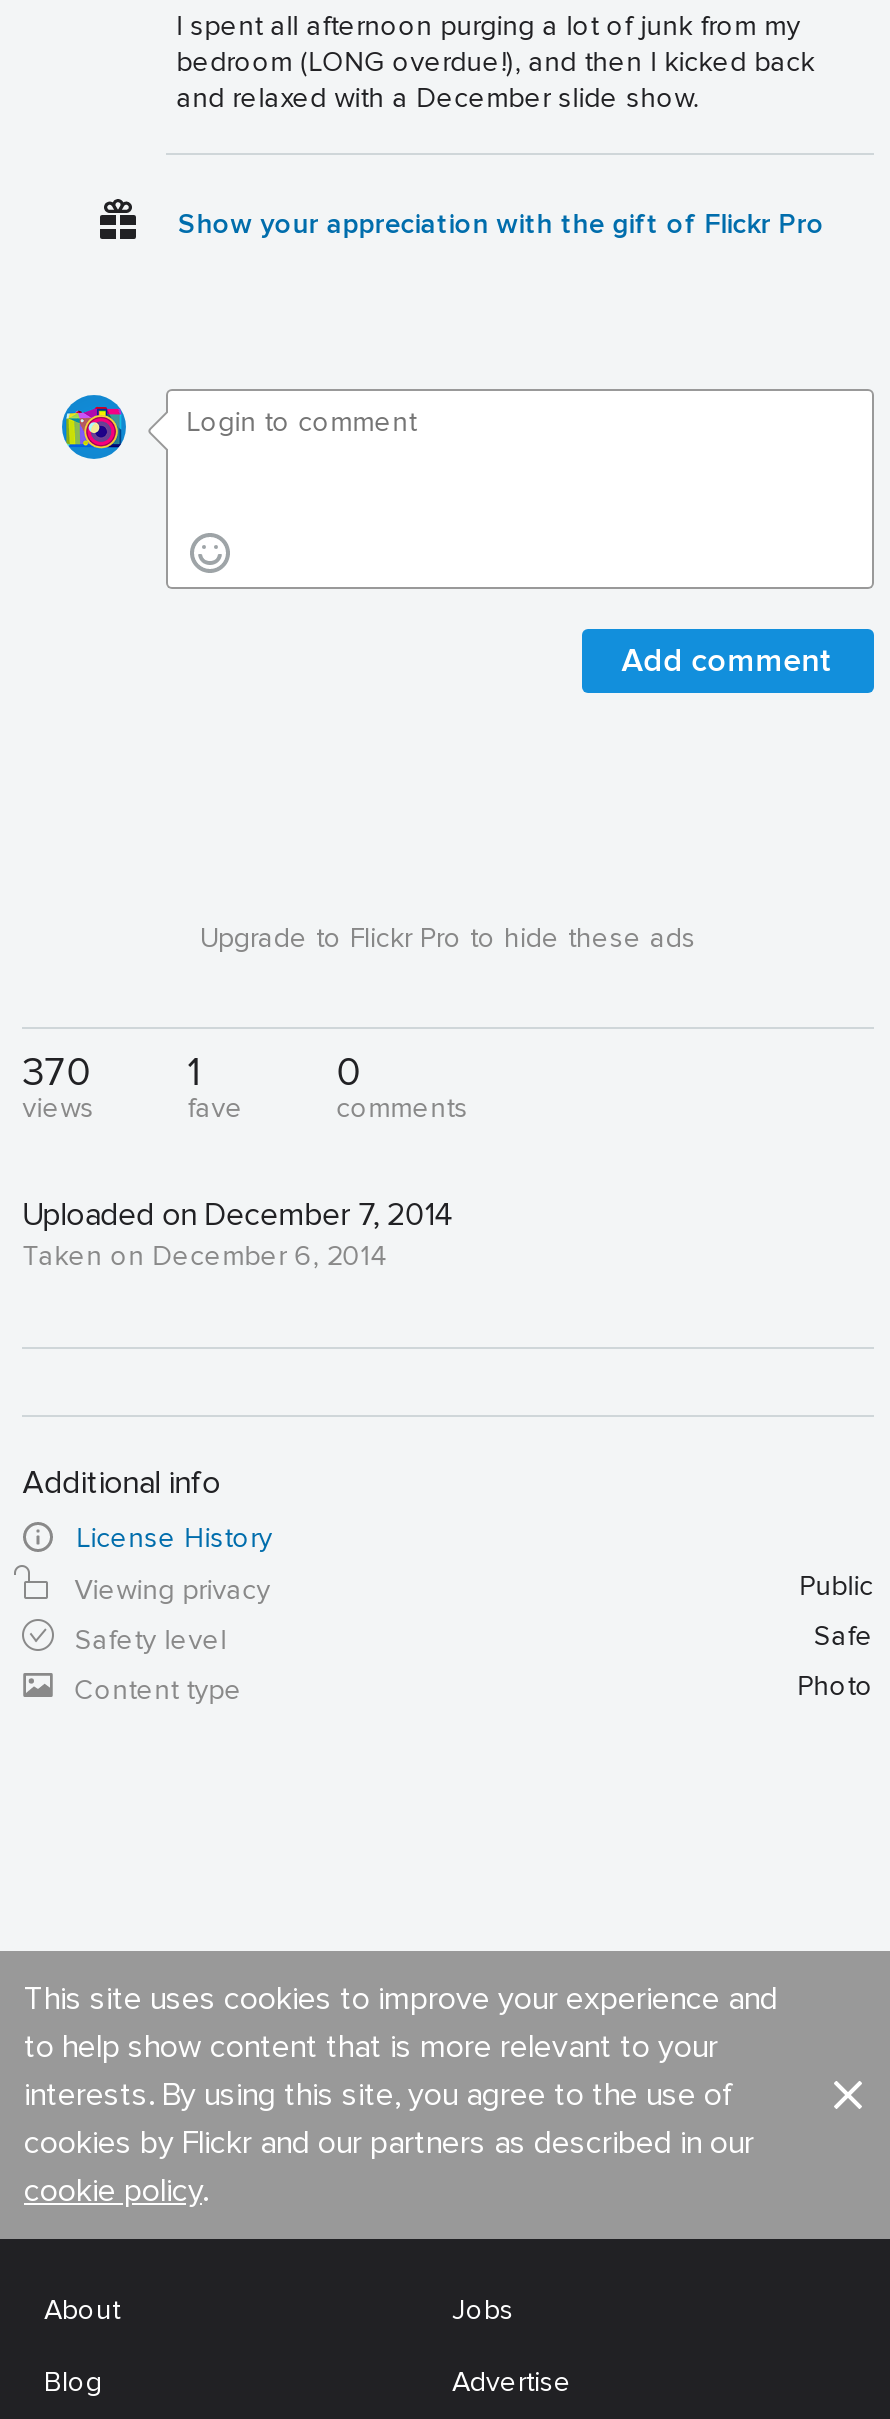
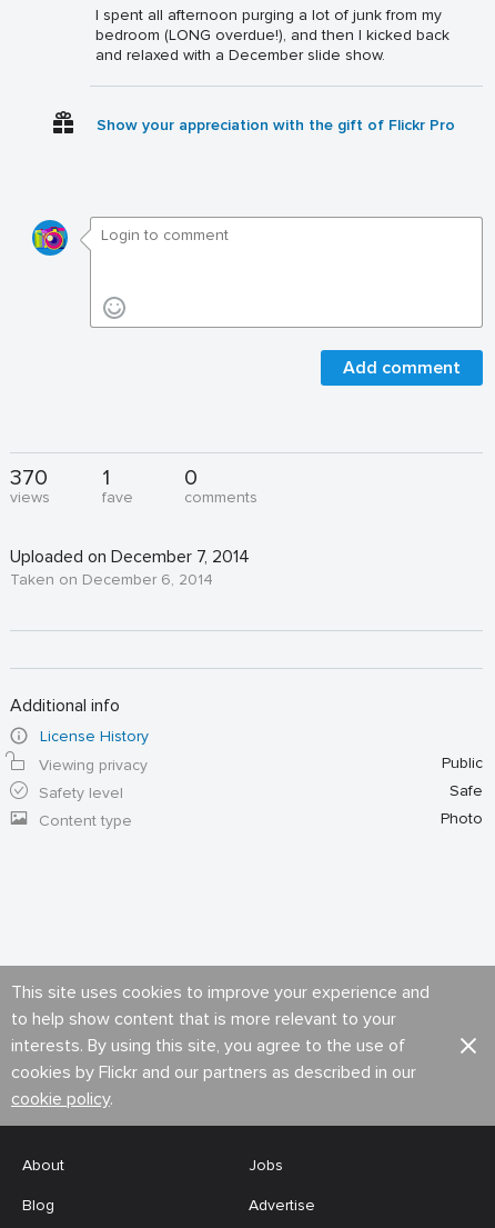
[200,921,696,955] Upgrade to Flickr Pro to hide these ads -> none

